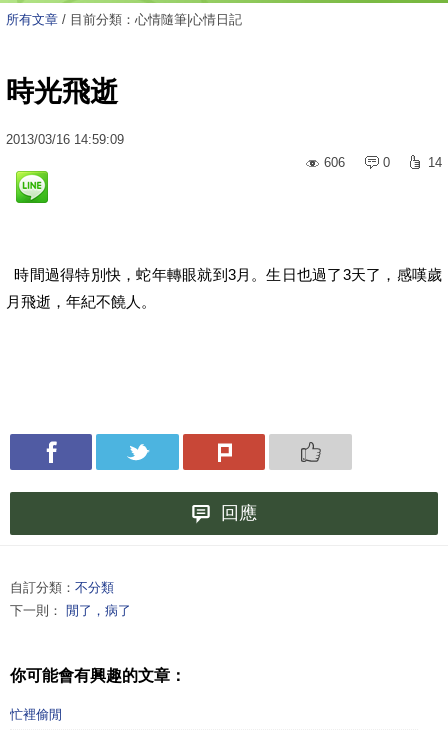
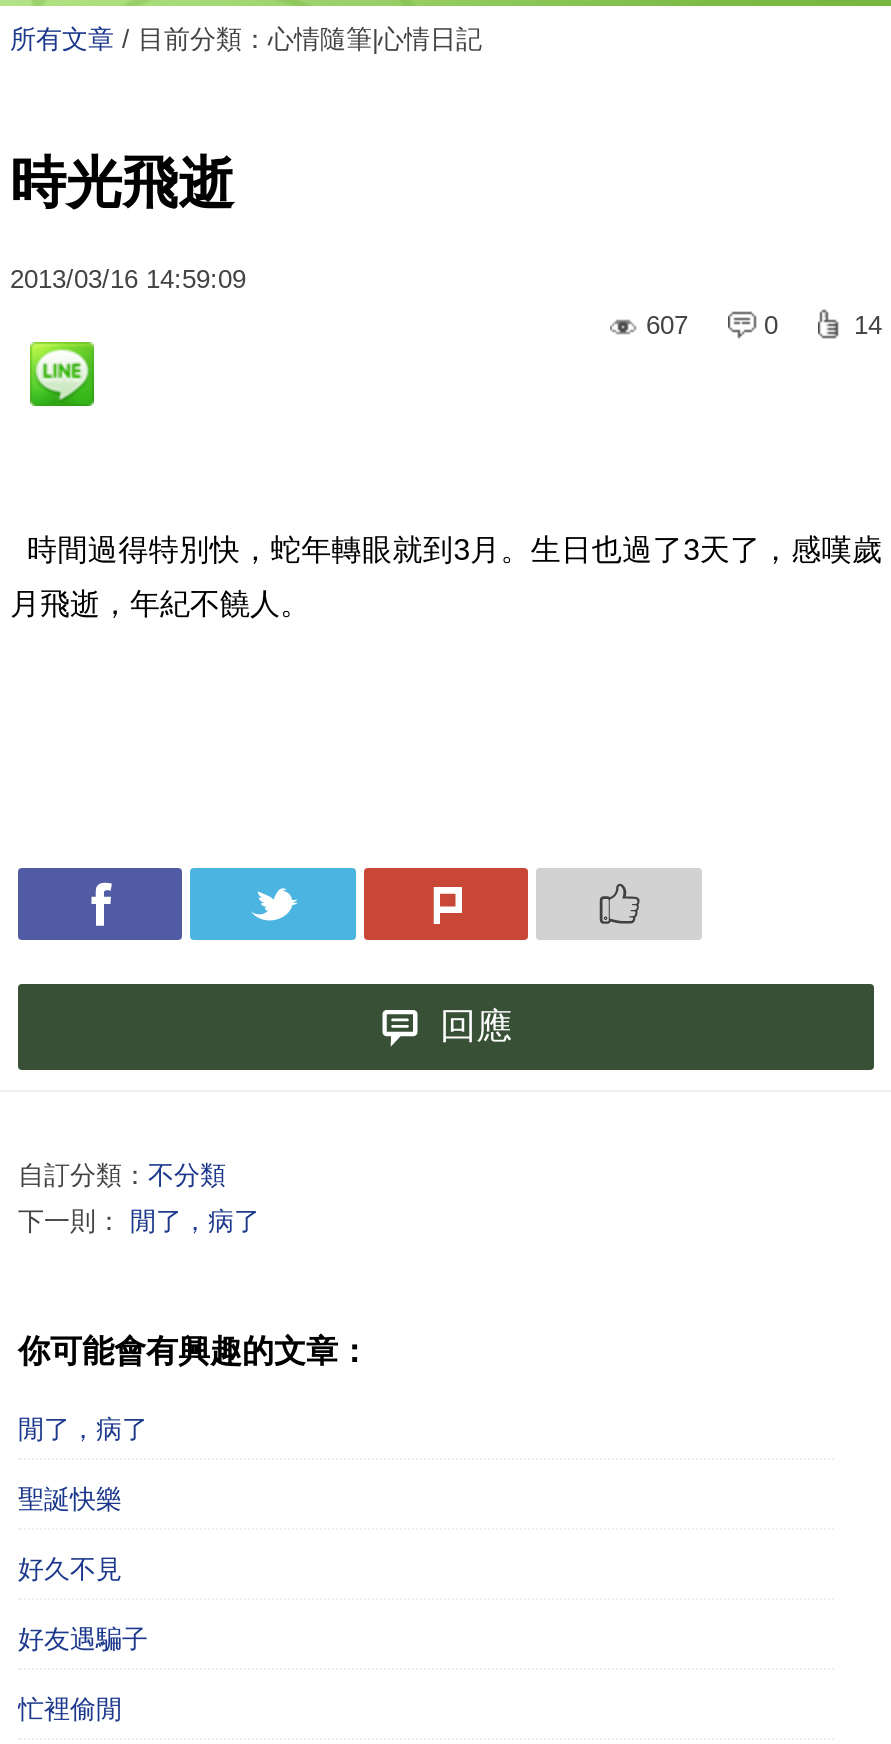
[324,155,345,170] 606 -> [646,310,688,340] 607
none -> [18,1414,148,1654] 閒了，病了 | 聖誕快樂 | 好久不見 | 好友遇騙子

